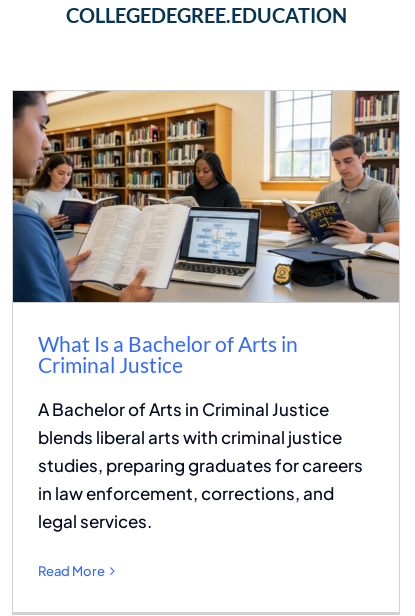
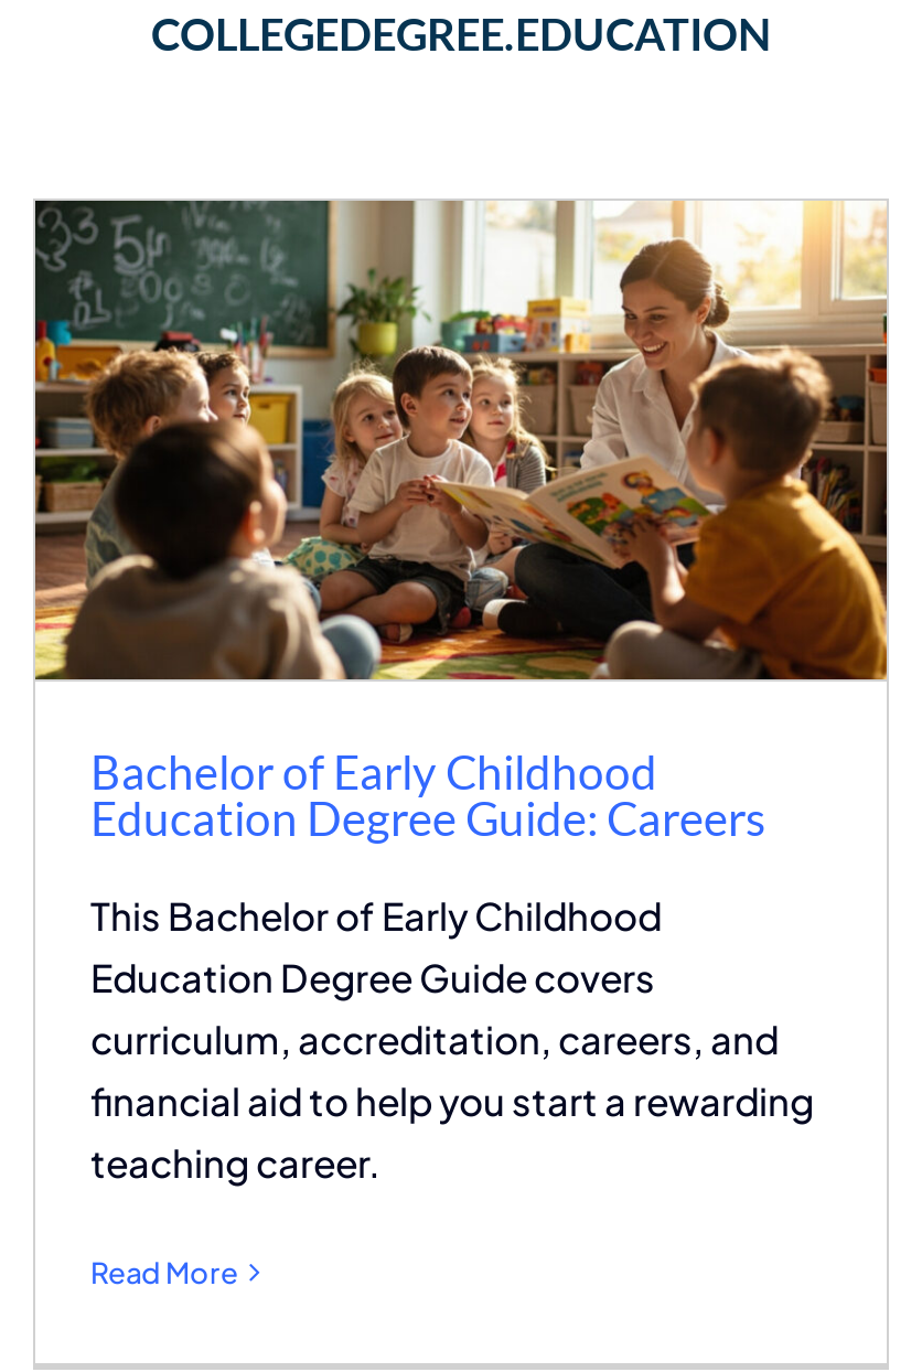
[12,90,400,377] [image] | What Is a Bachelor of Arts in | Criminal Justice -> [33,199,889,845] [image] | Bachelor of Early Childhood | Education Degree Guide: Careers
[38,398,363,532] A Bachelor of Arts in Criminal Justice | blends liberal arts with criminal justice | studies, preparing graduates for careers | in law enforcement, corrections, and | legal services. -> [90,891,814,1187] This Bachelor of Early Childhood | Education Degree Guide covers | curriculum, accreditation, careers, and | financial aid to help you start a rewarding | teaching career.

